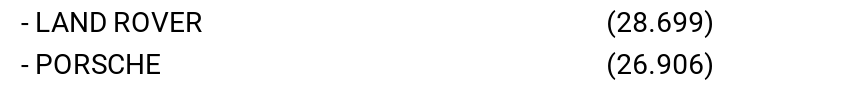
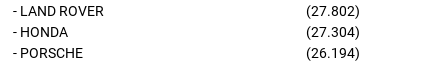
[606,7,714,39] (28.699) -> [13,3,360,40] (27.802) | - HONDA | (27.304)
[606,49,714,81] (26.906) -> [306,45,360,61] (26.194)

